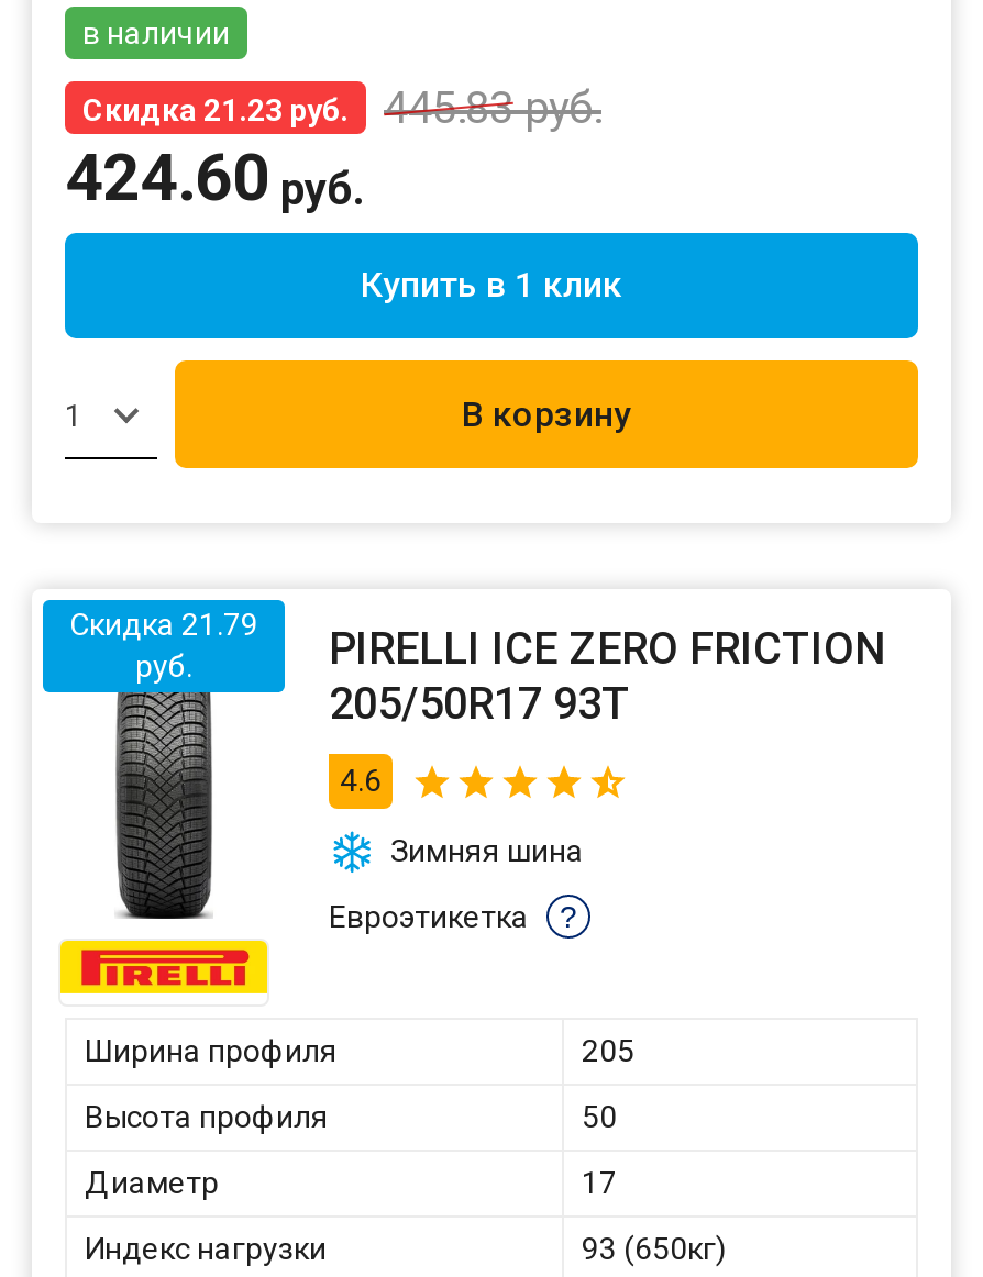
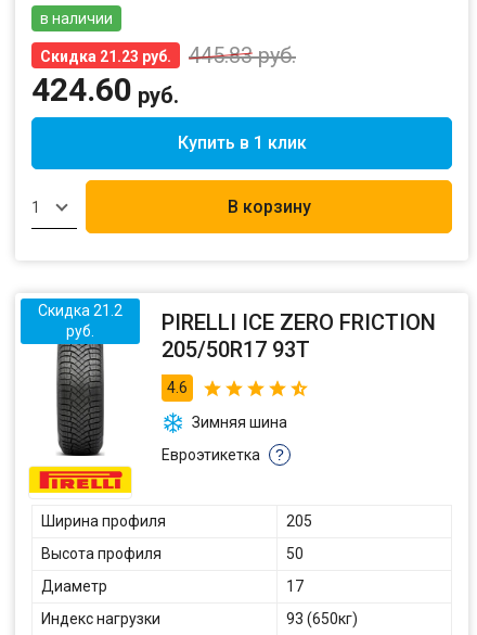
[69,607,258,642] Скидка 21.79 -> [38,302,123,319] Скидка 21.2

